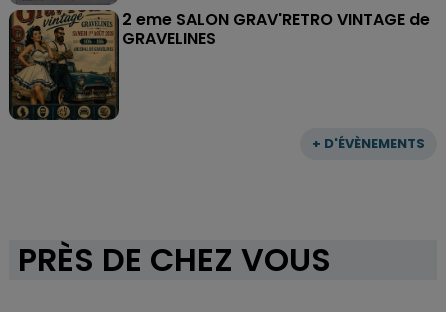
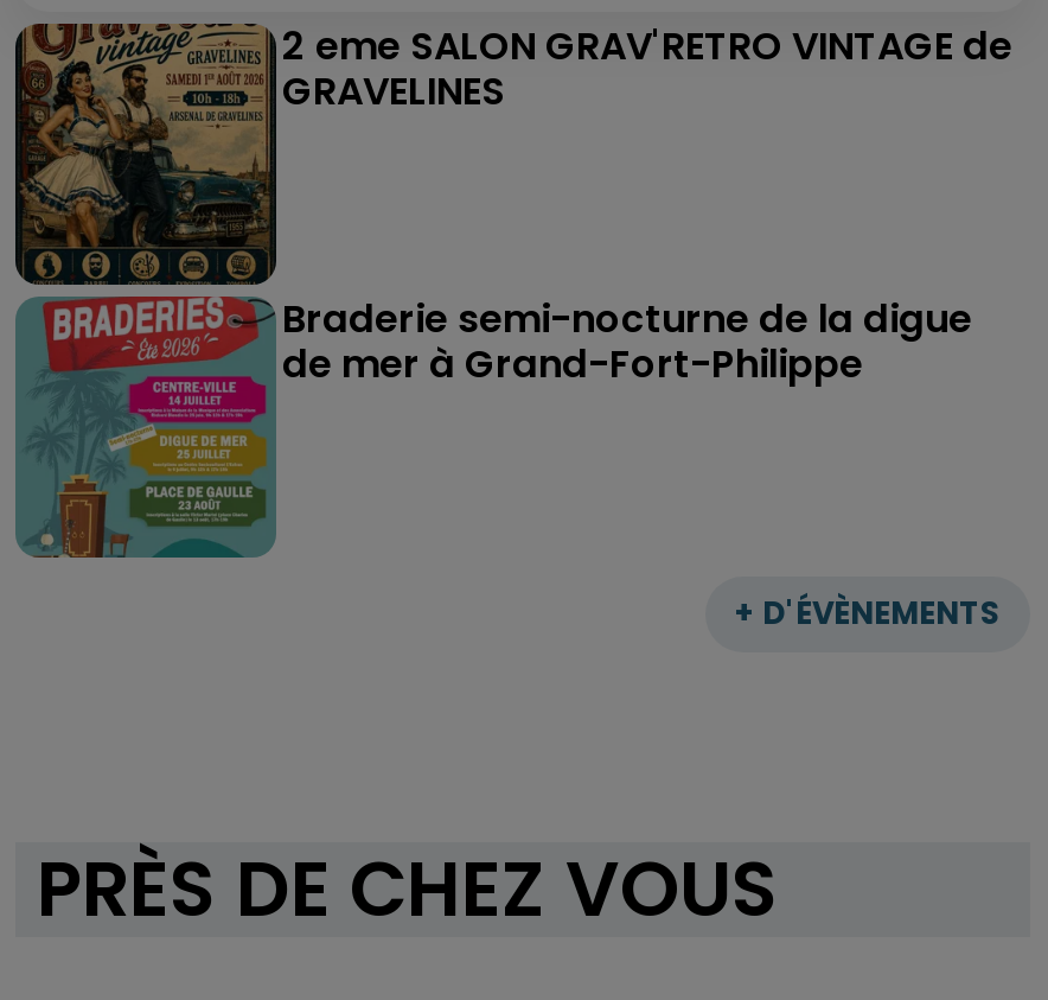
none -> [18,291,972,560] [image] | Braderie semi-nocturne de la digue | de mer à Grand-Fort-Philippe

